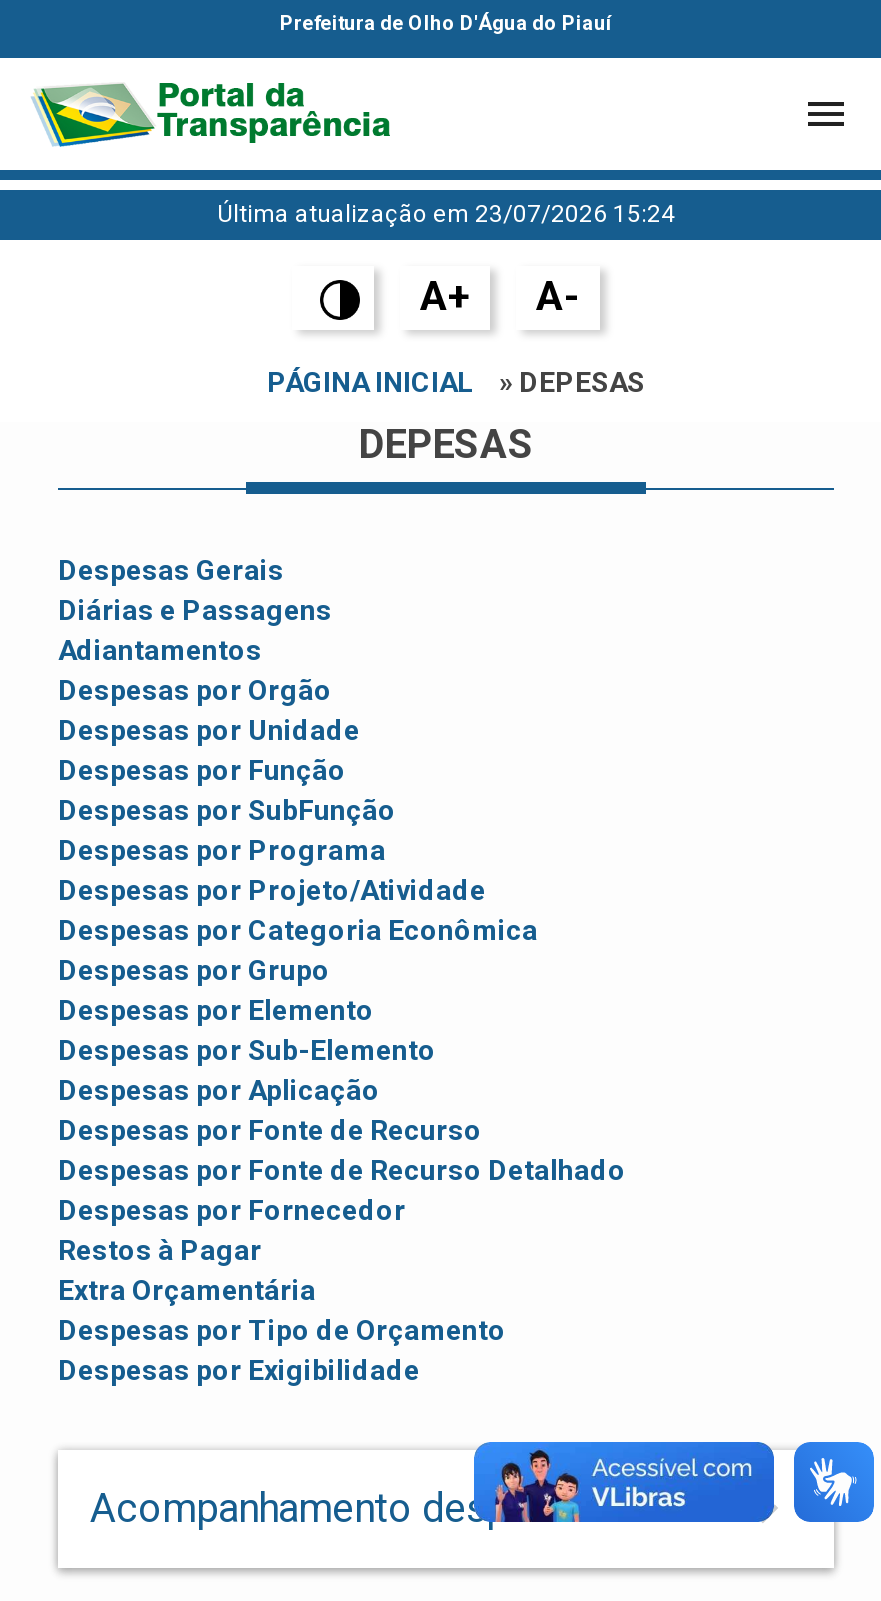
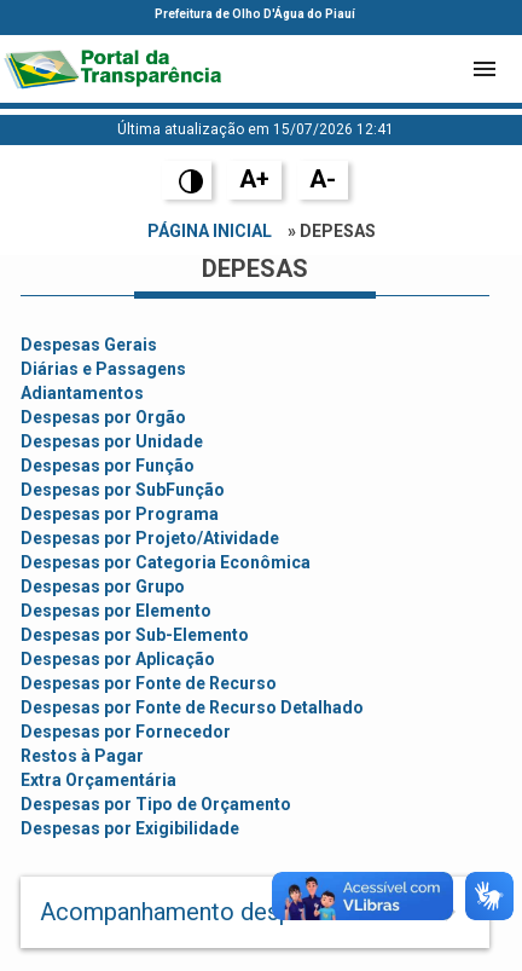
[217,200,675,228] Última atualização em 23/07/2026 15:24 -> [117,121,393,138] Última atualização em 15/07/2026 12:41

